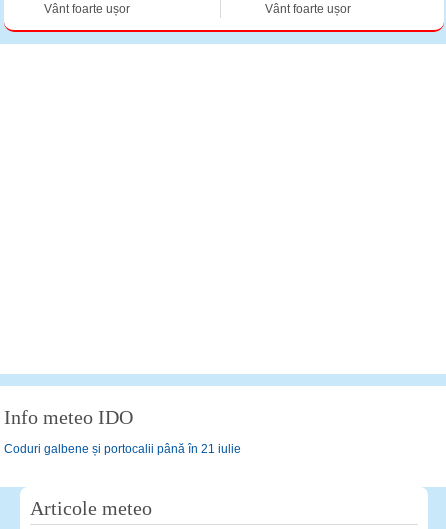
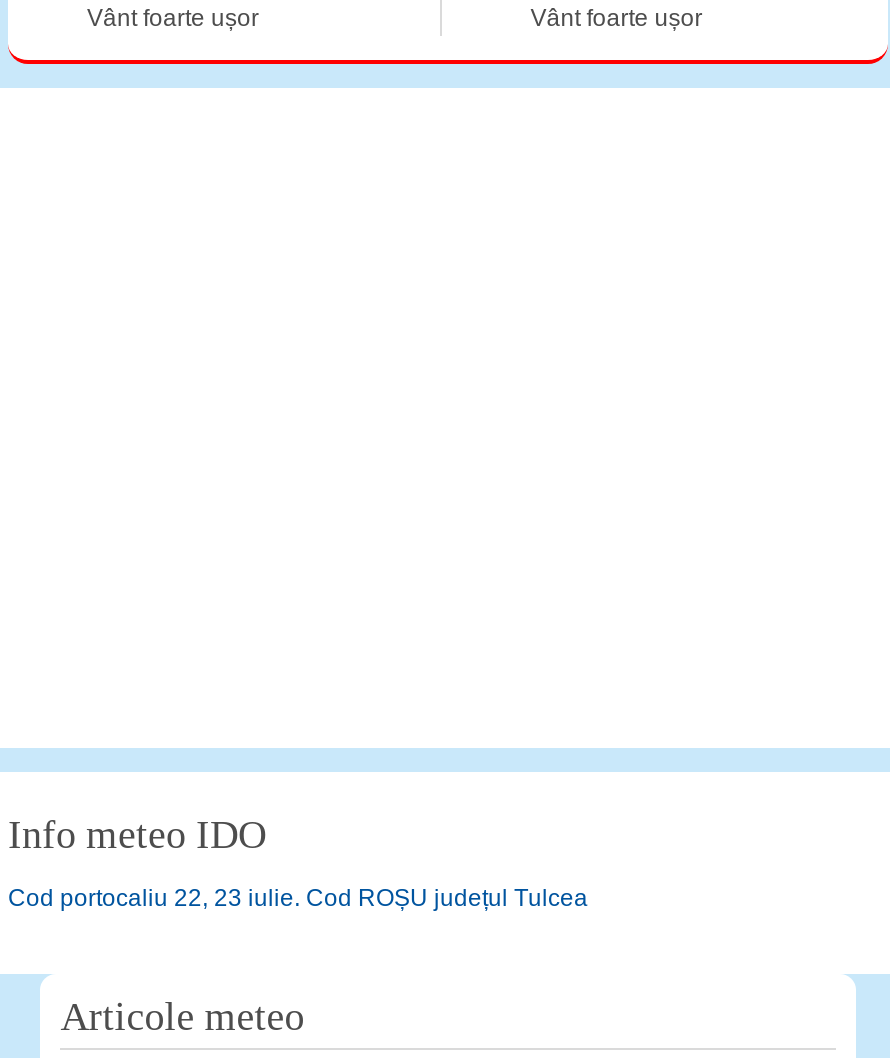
[4,442,241,456] Coduri galbene și portocalii până în 21 iulie -> [8,884,588,912] Cod portocaliu 22, 23 iulie. Cod ROȘU județul Tulcea

